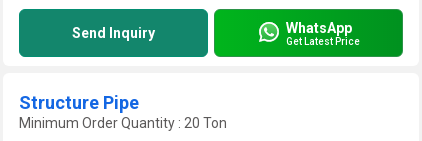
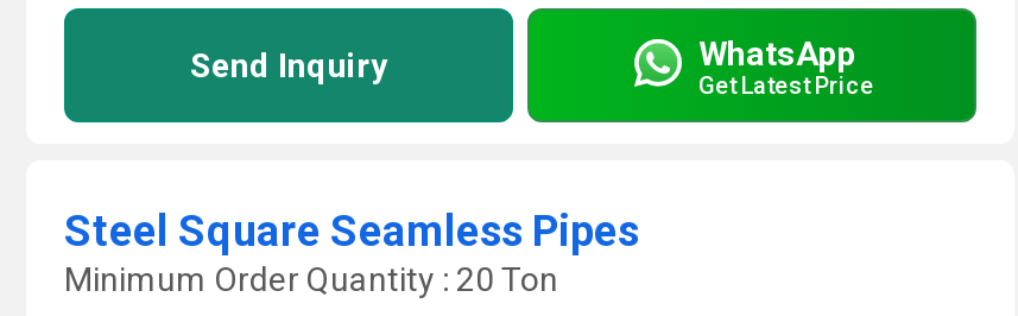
[19,92,139,113] Structure Pipe -> [64,206,639,255] Steel Square Seamless Pipes

